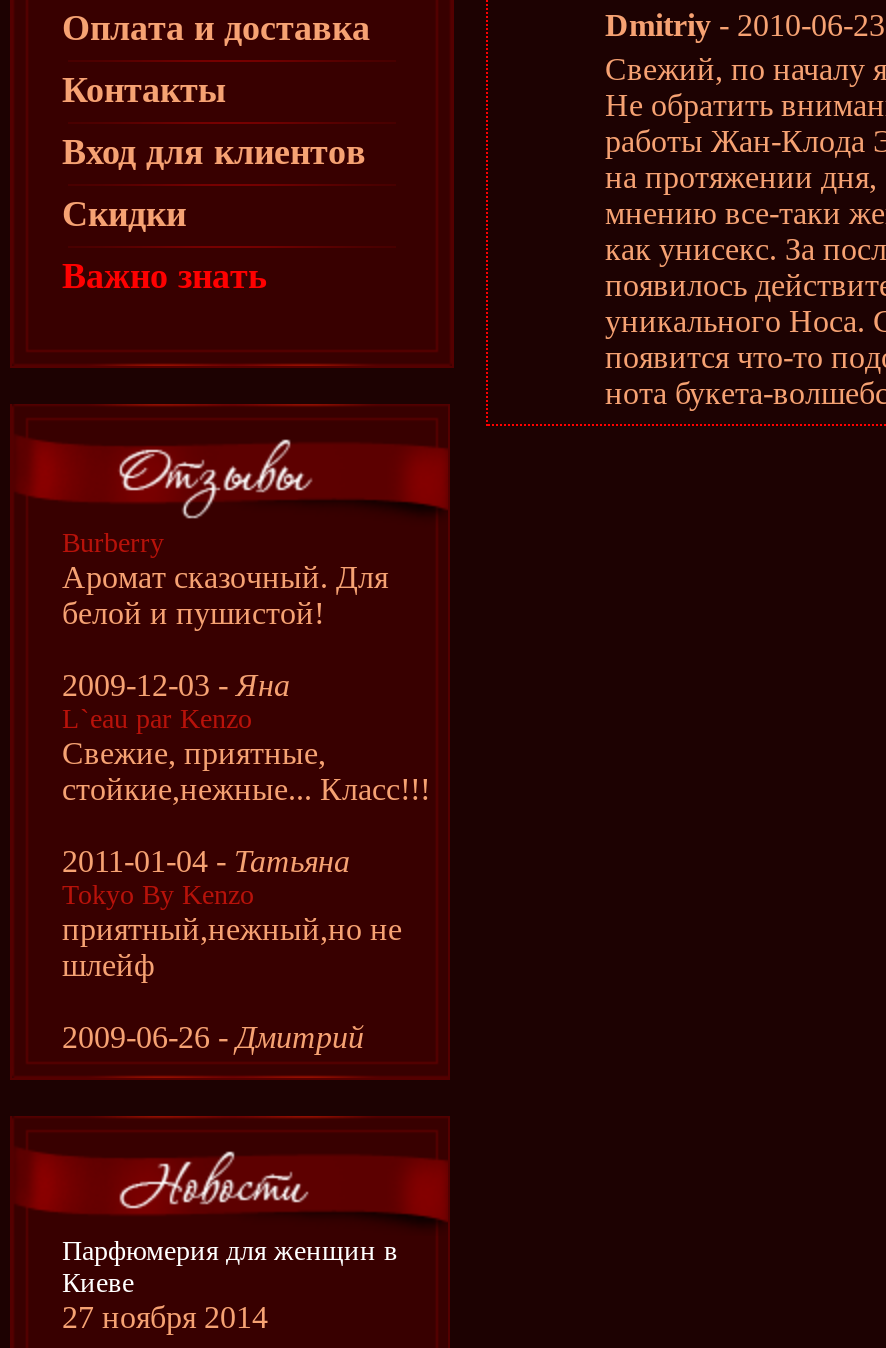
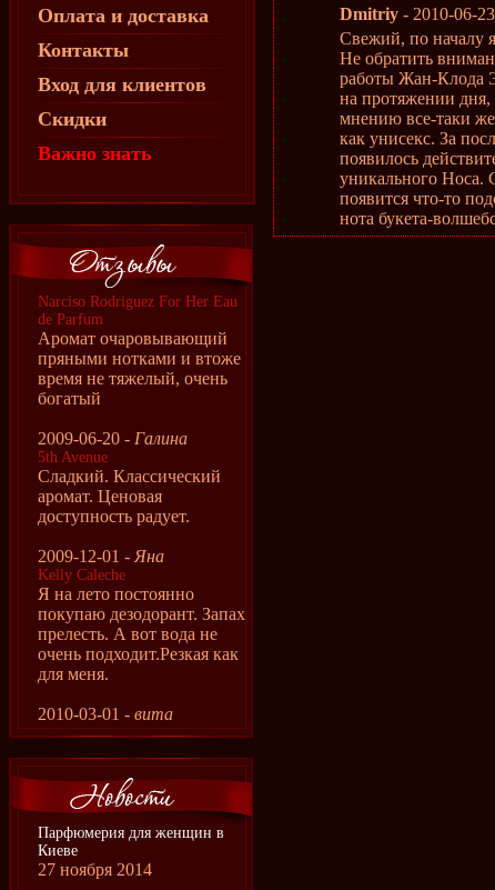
[62,528,388,630] Burberry | Аромат сказочный. Для | белой и пушистой! -> [38,293,241,408] Narciso Rodriguez For Her Eau | de Parfum | Аромат очаровывающий | пряными нотками и втоже | время не тяжелый, очень | богатый
[62,668,430,806] 2009-12-03 - Яна | L`eau par Kenzo | Свежие, приятные, | стойкие,нежные... Класс!!! -> [38,429,221,526] 2009-06-20 - Галина | 5th Avenue | Сладкий. Классический | аромат. Ценовая | доступность радует.
[62,844,402,982] 2011-01-04 - Татьяна | Tokyo By Kenzo | приятный,нежный,но не | шлейф -> [38,547,245,683] 2009-12-01 - Яна | Kelly Caleche | Я на лето постоянно | покупаю дезодорант. Запах | прелесть. А вот вода не | очень подходит.Резкая как | для меня.
[62,1020,364,1054] 2009-06-26 - Дмитрий -> [38,704,173,723] 2010-03-01 - вита

